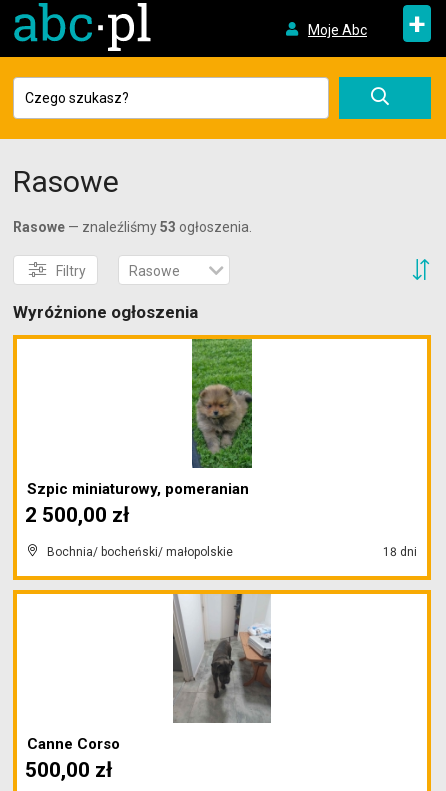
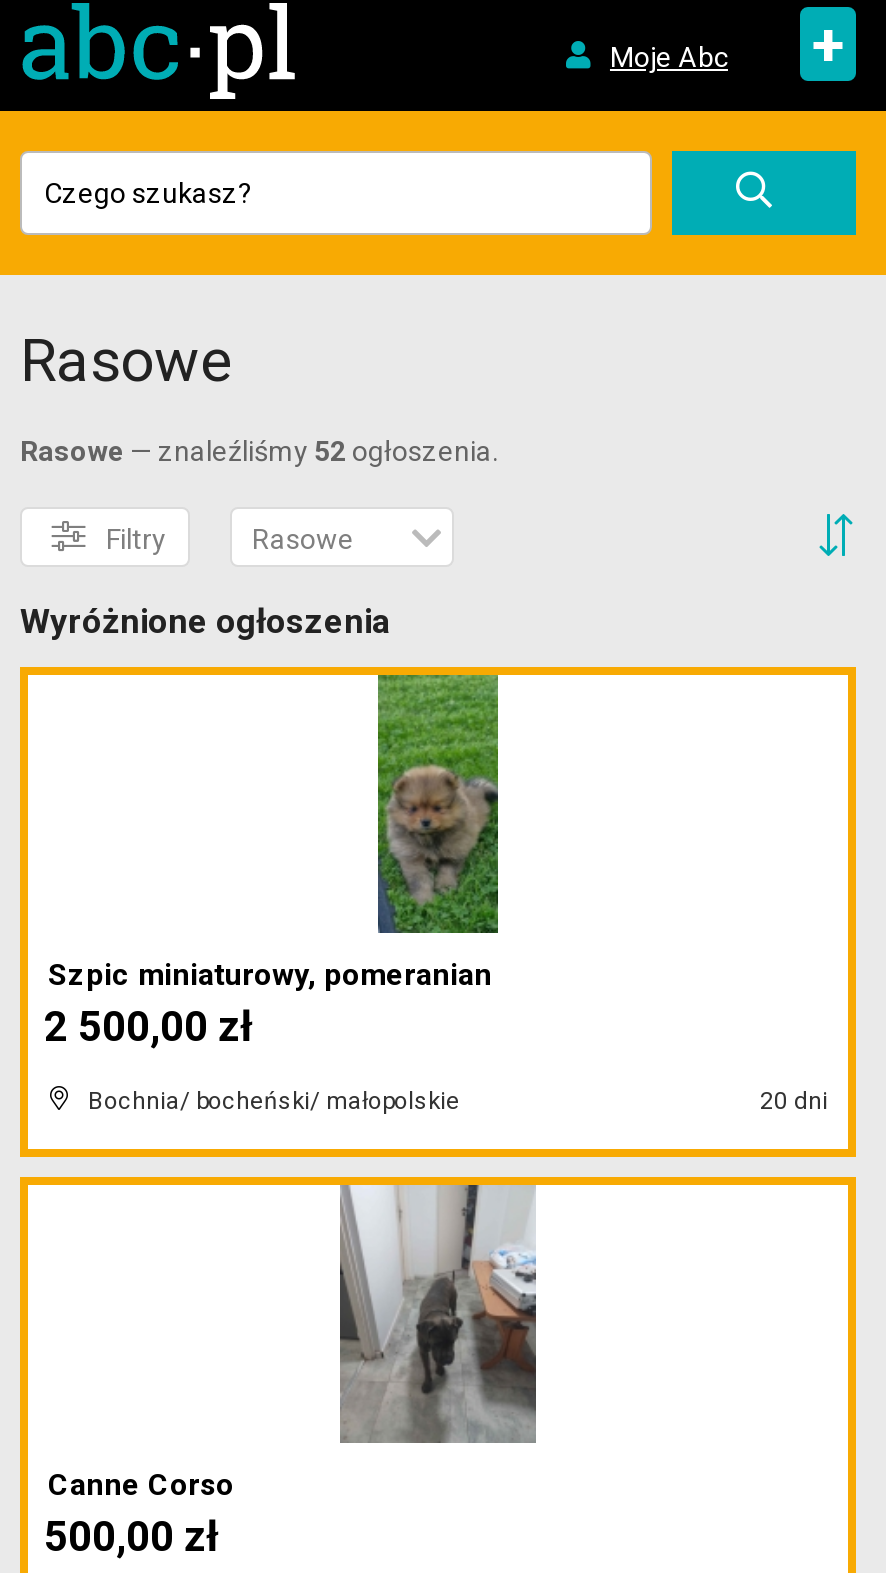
[13,219,252,235] Rasowe — znaleźliśmy 53 ogłoszenia. -> [20,435,498,467] Rasowe — znaleźliśmy 52 ogłoszenia.
[380,545,417,559] 18 dni -> [754,1087,828,1115] 20 dni

